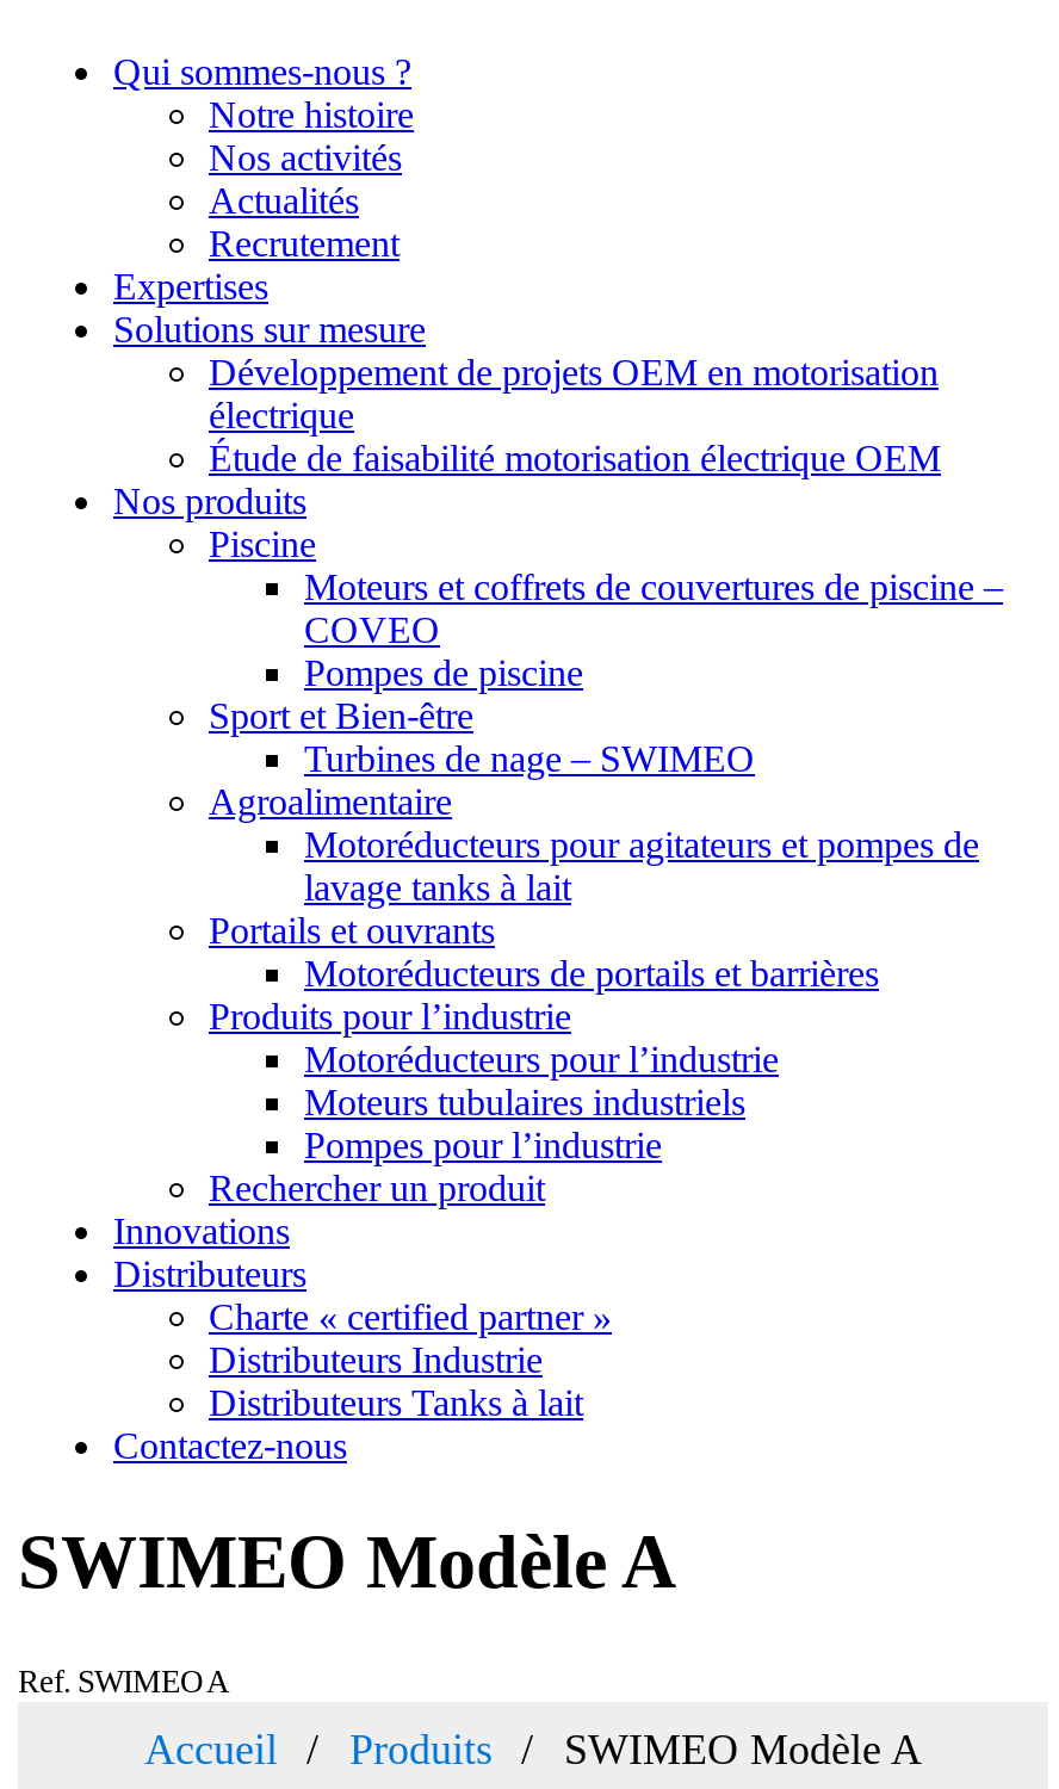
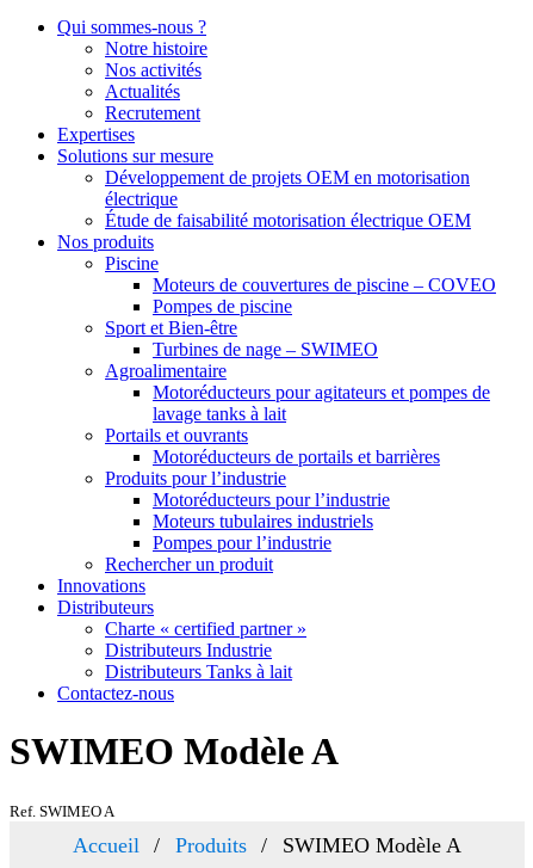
[304,567,1003,650] Moteurs et coffrets de couvertures de piscine – | COVEO -> [153,275,496,295] Moteurs de couvertures de piscine – COVEO

